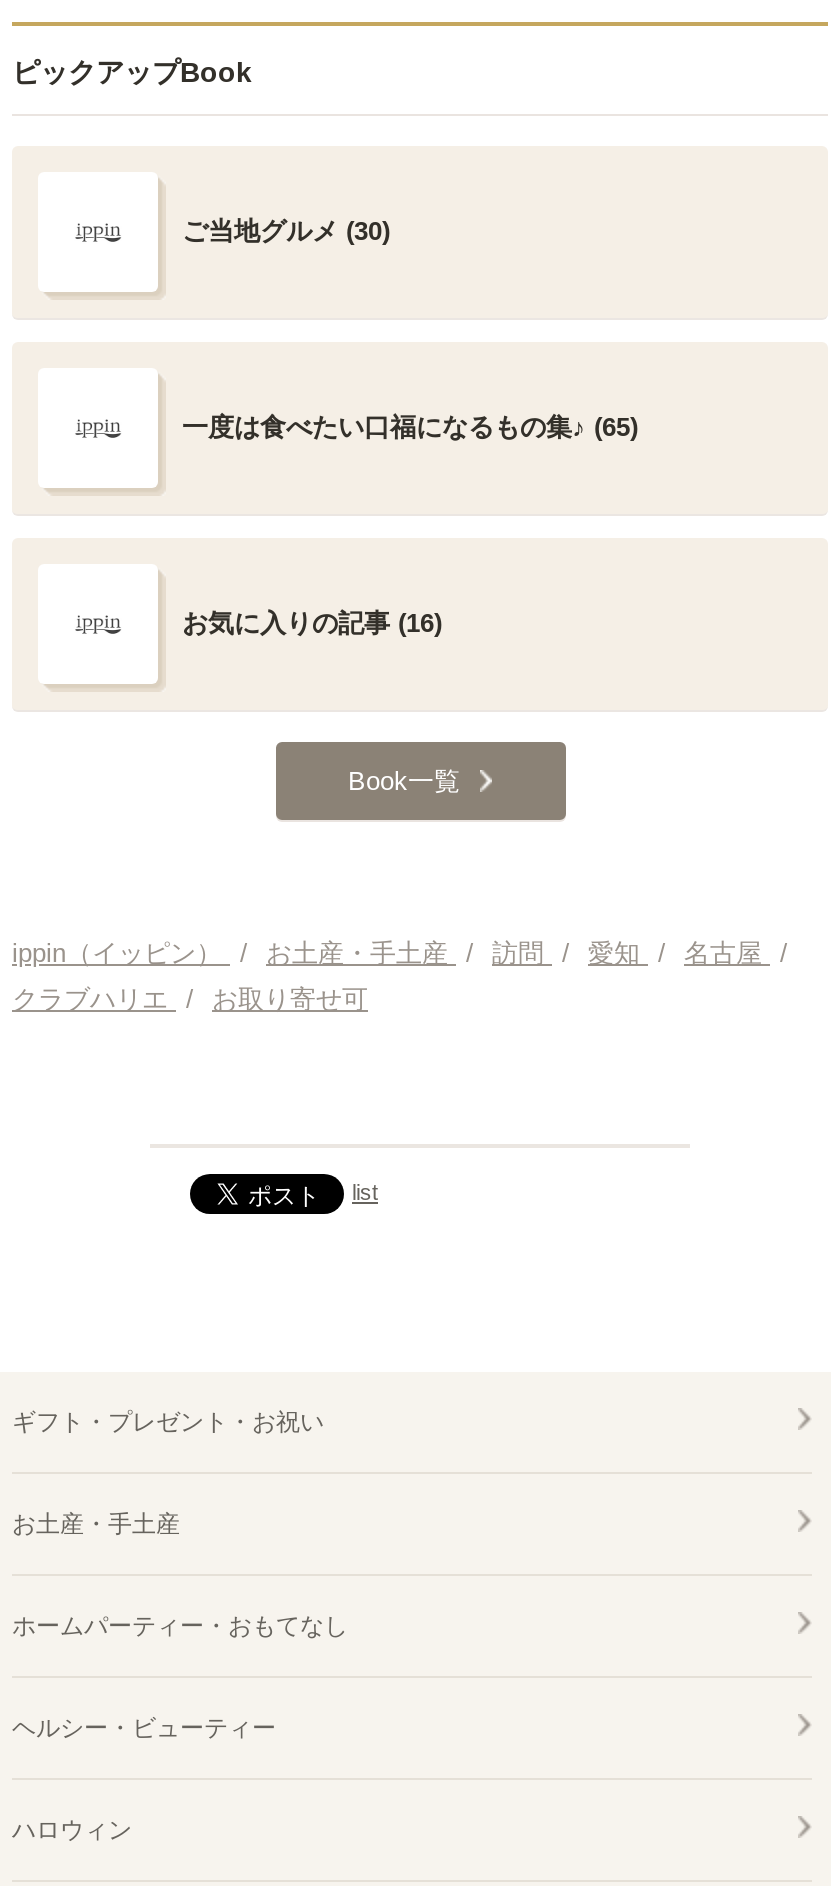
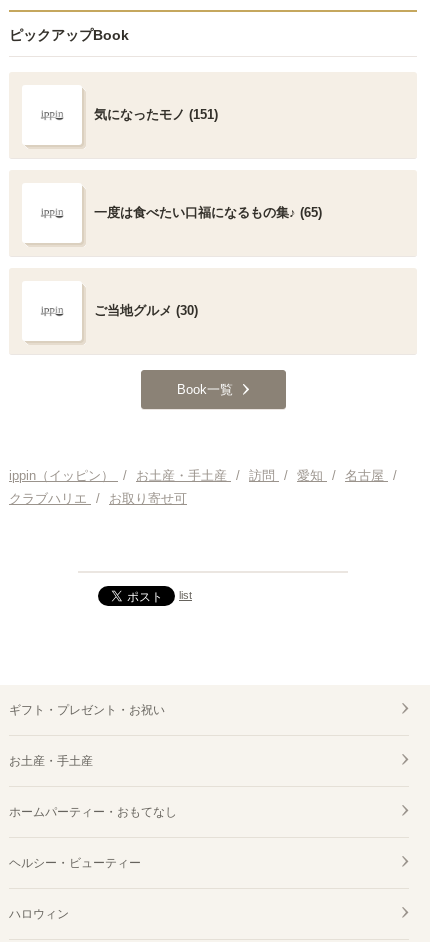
none -> [94,107,218,122] 気になったモノ (151)
moved [182,216,390,246] -> [94,303,198,318]: ご当地グルメ (30)
[182,608,442,638] お気に入りの記事 (16) -> none

